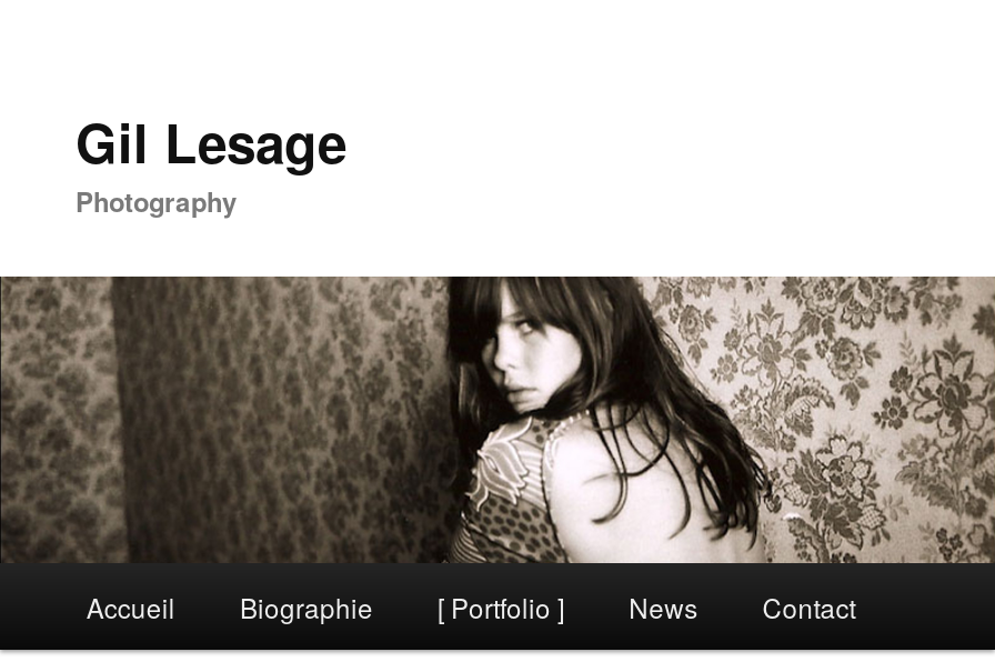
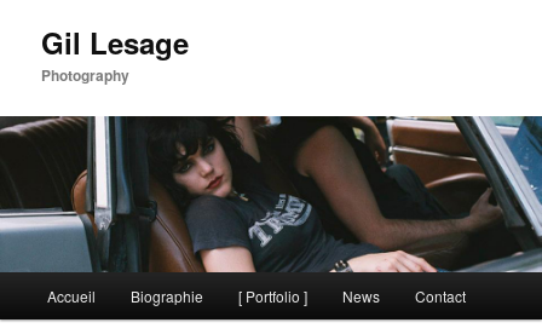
[7,274,988,565] [image] -> [4,115,538,273] [image]

